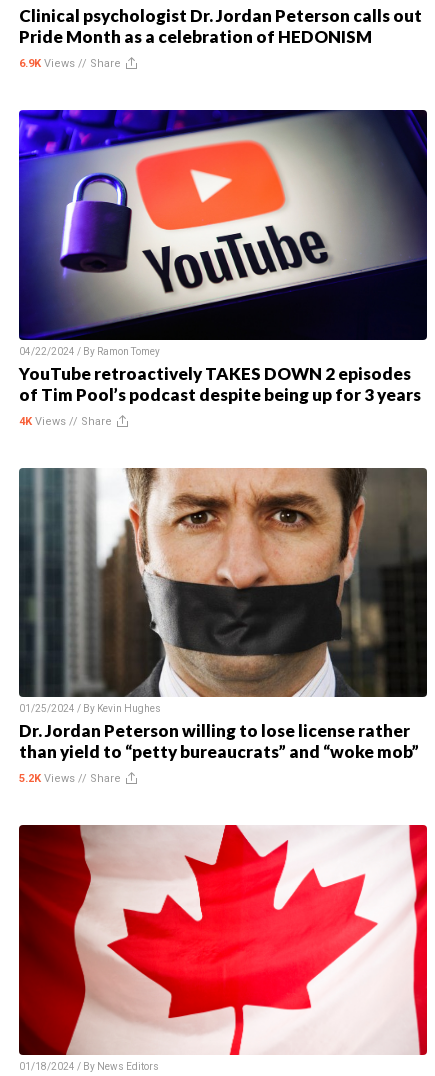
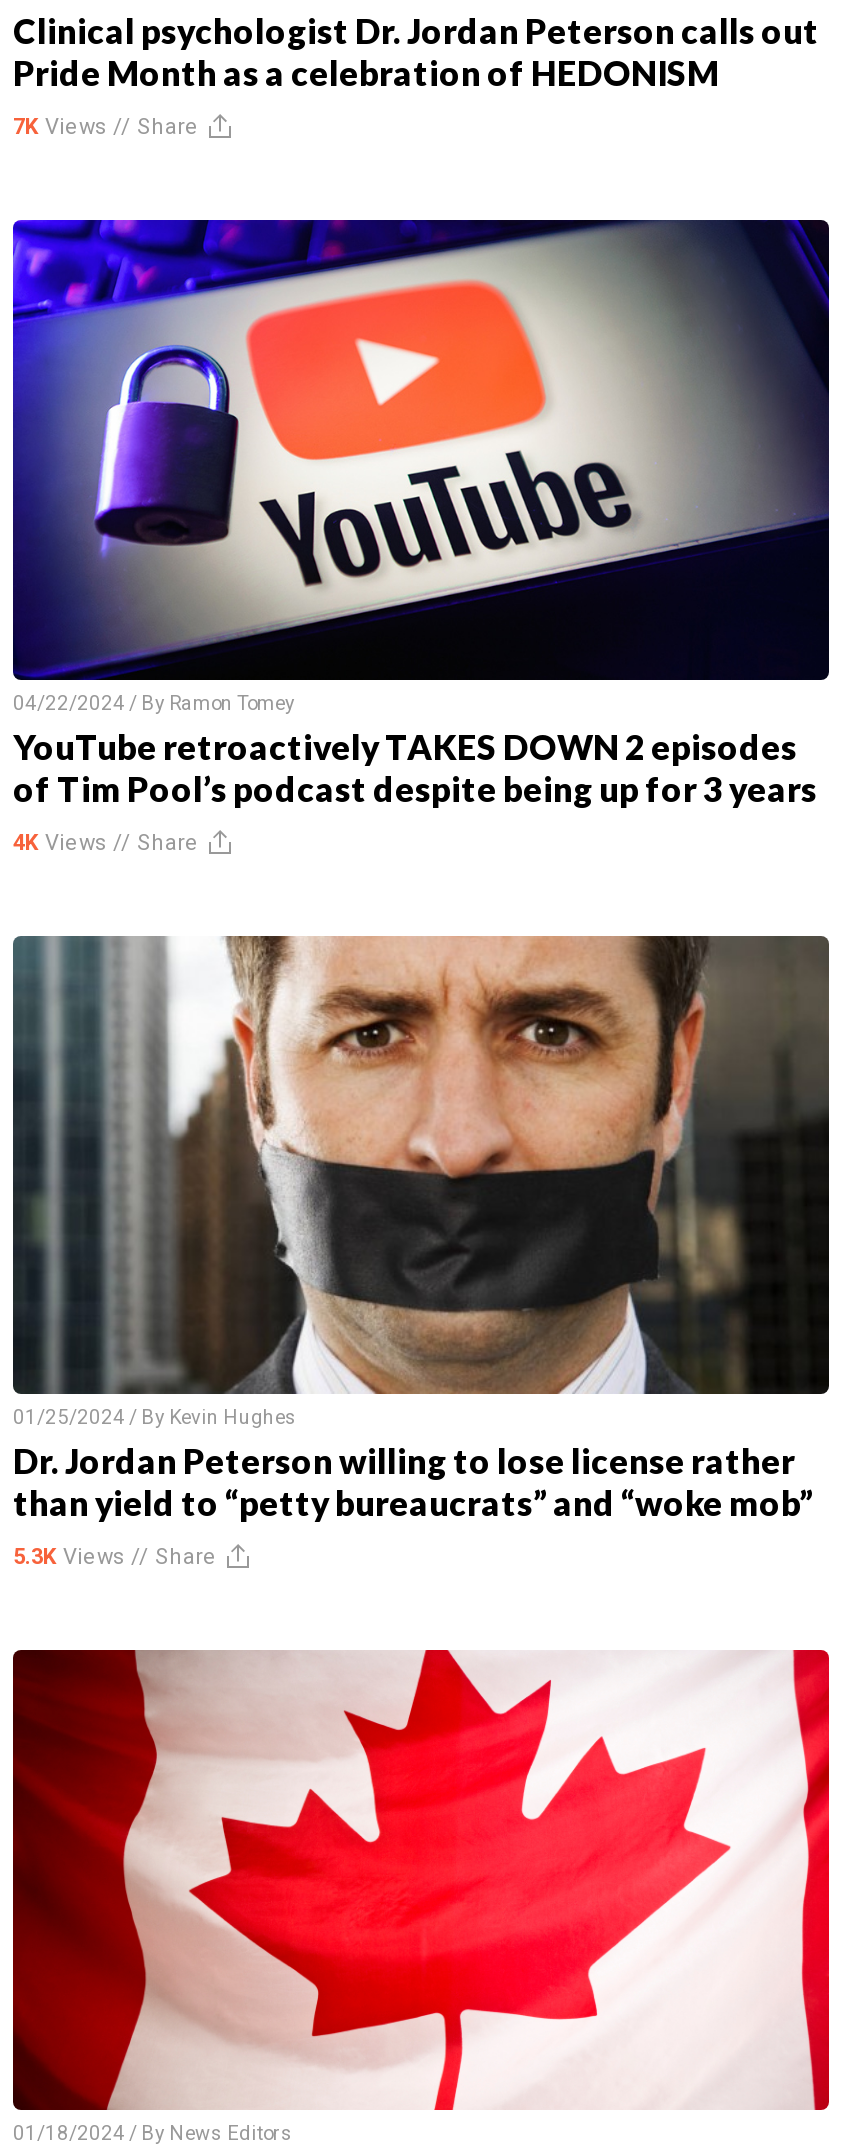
[19,57,121,70] 6.9K Views // Share -> [13,114,199,140] 7K Views // Share
[19,772,121,785] 5.2K Views // Share -> [13,1544,217,1570] 5.3K Views // Share

